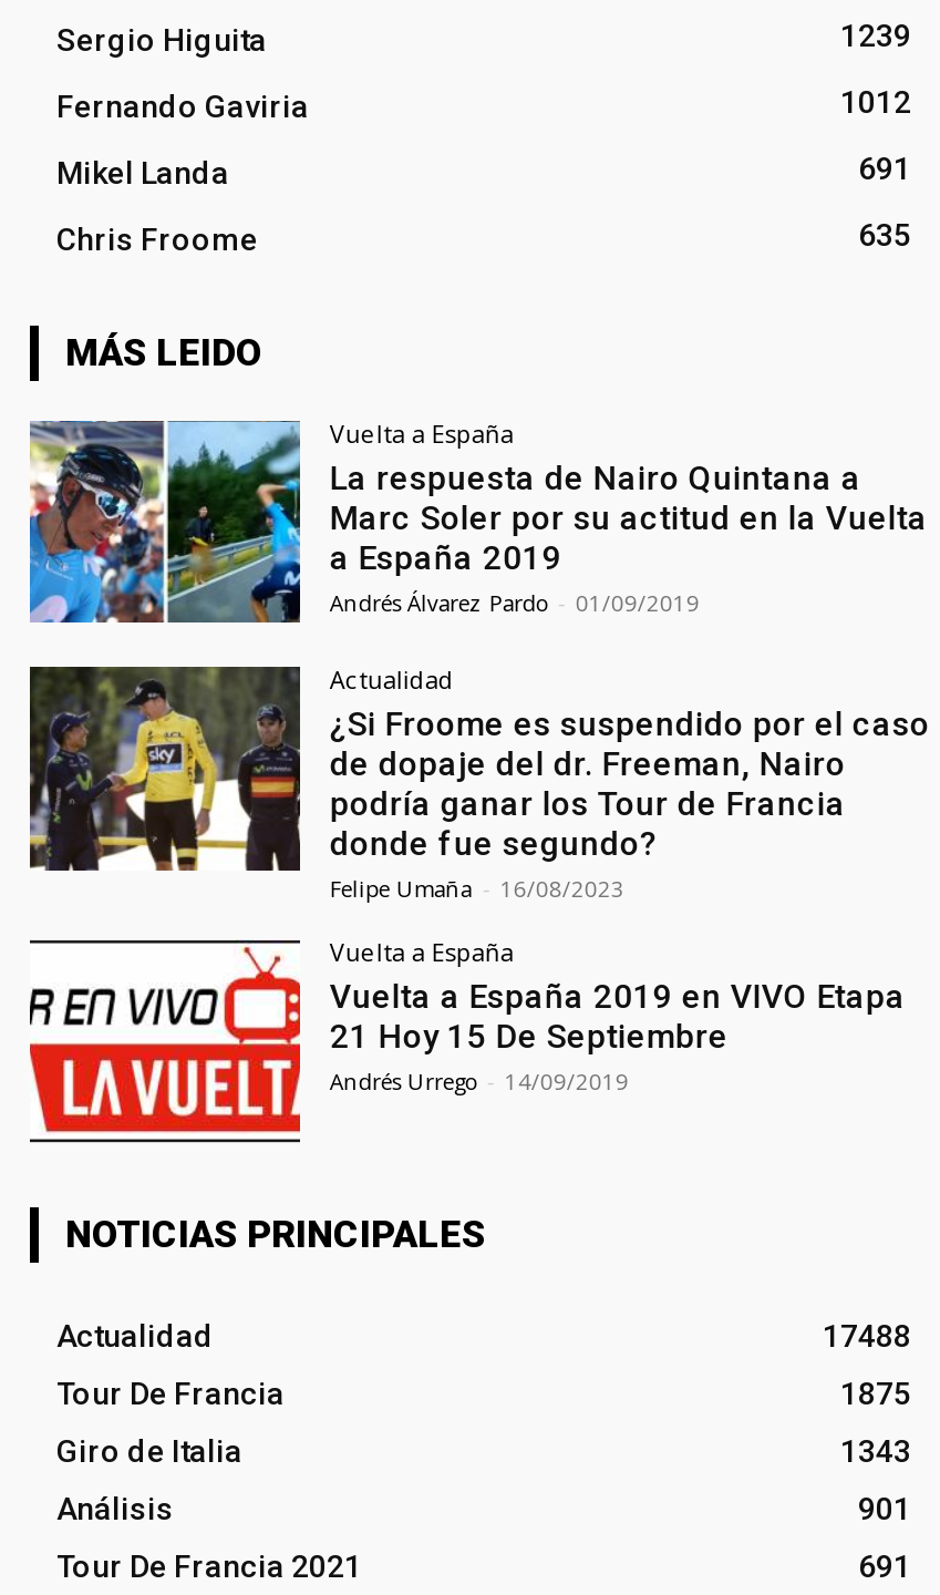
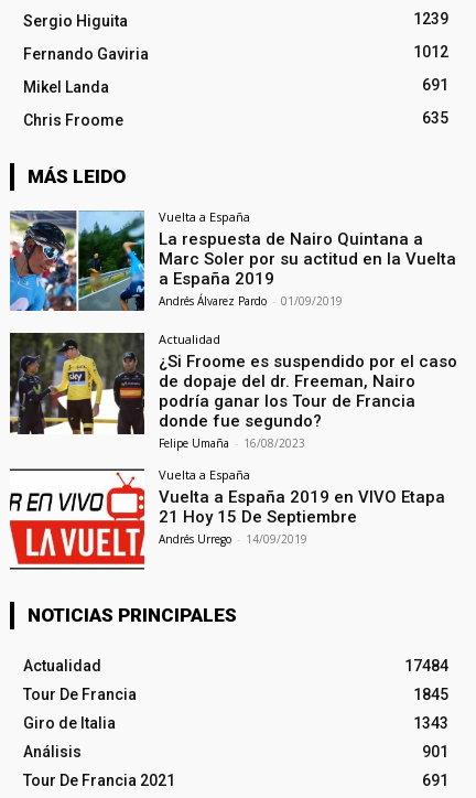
[823,1318,911,1354] 17488 -> [404,657,448,675] 17484
[840,1376,911,1411] 1875 -> [413,686,448,703] 1845

